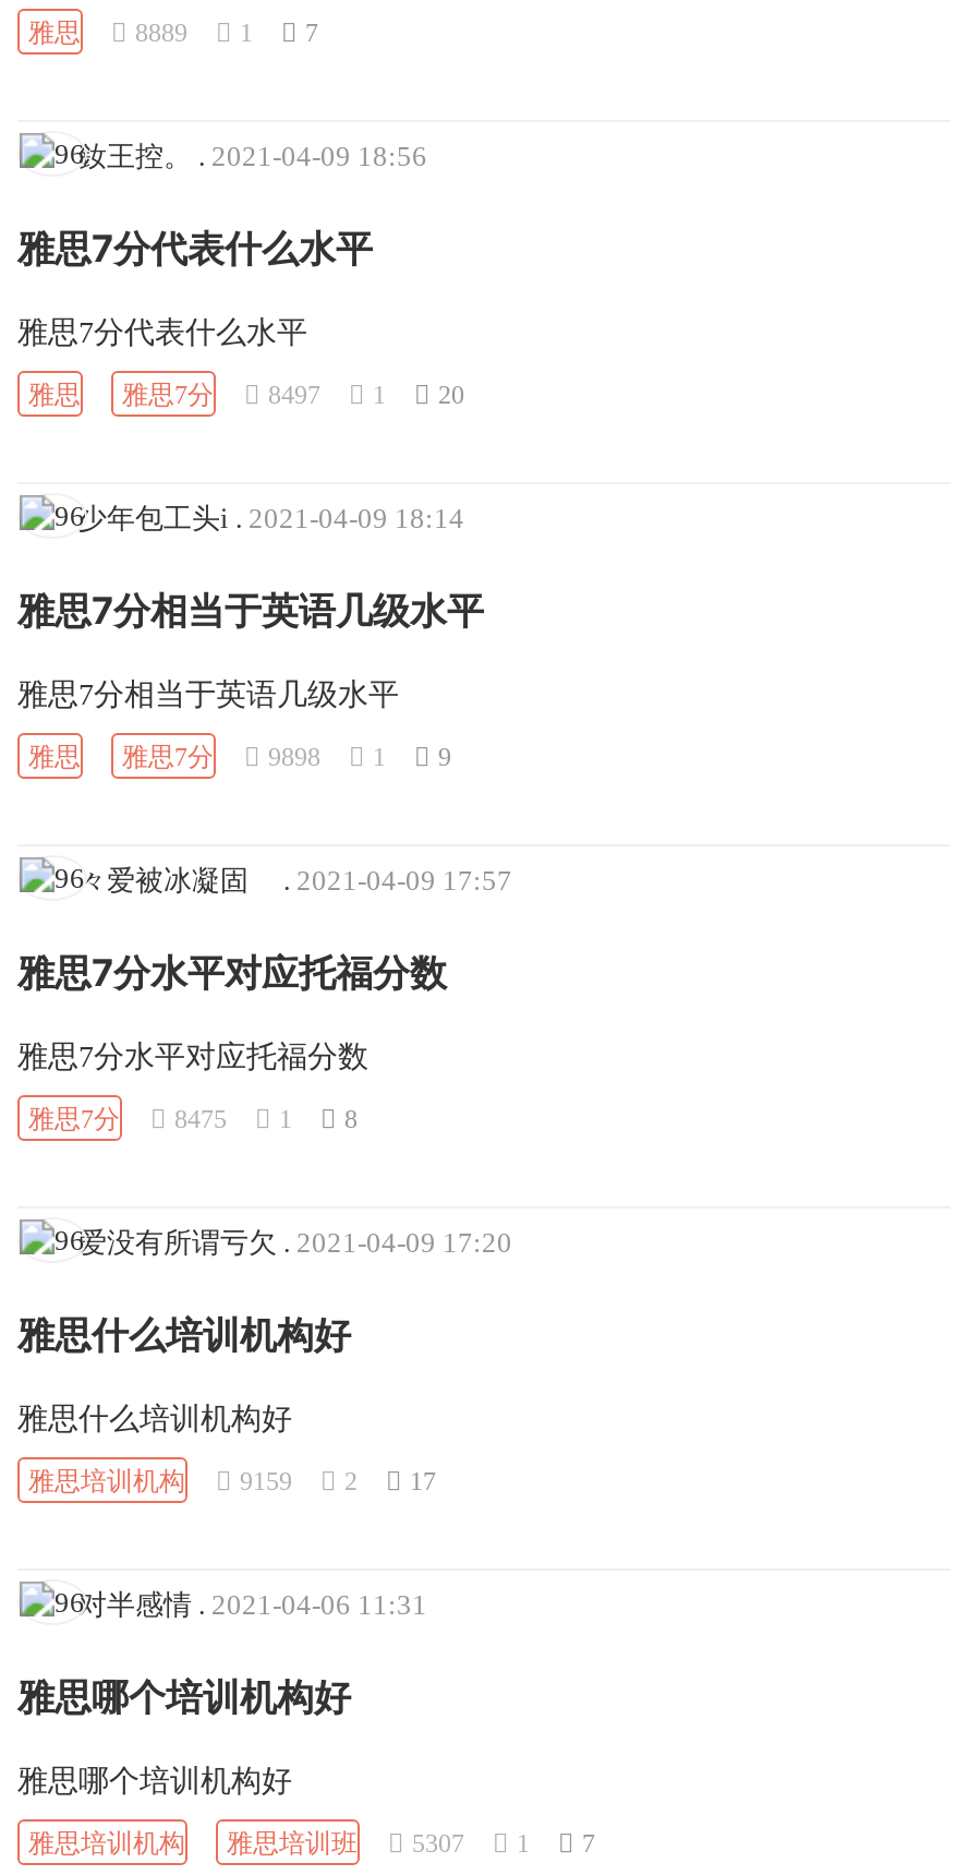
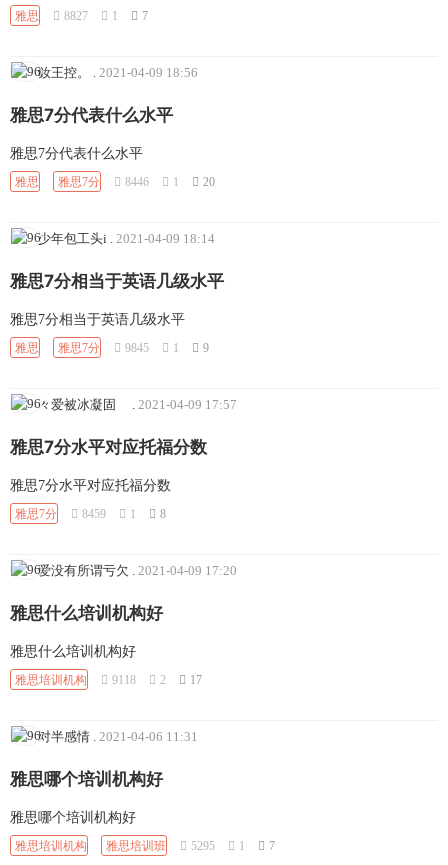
[28,17,318,47] 雅思 8889 1 7 -> [15,9,148,23] 雅思 8827 1 7
[28,379,464,409] 雅思 雅思7分 8497 1 20 -> [15,175,215,189] 雅思 雅思7分 8446 1 20
[28,741,451,771] 雅思 雅思7分 9898 1 9 -> [15,341,209,355] 雅思 雅思7分 9845 1 9
[28,1103,358,1134] 雅思7分 8475 1 8 -> [15,507,166,521] 雅思7分 8459 1 8
[28,1465,436,1496] 雅思培训机构 9159 2 17 -> [15,673,202,687] 雅思培训机构 9118 2 17
[28,1827,595,1858] 雅思培训机构 雅思培训班 5307 1 7 -> [15,839,275,853] 雅思培训机构 雅思培训班 5295 1 7

